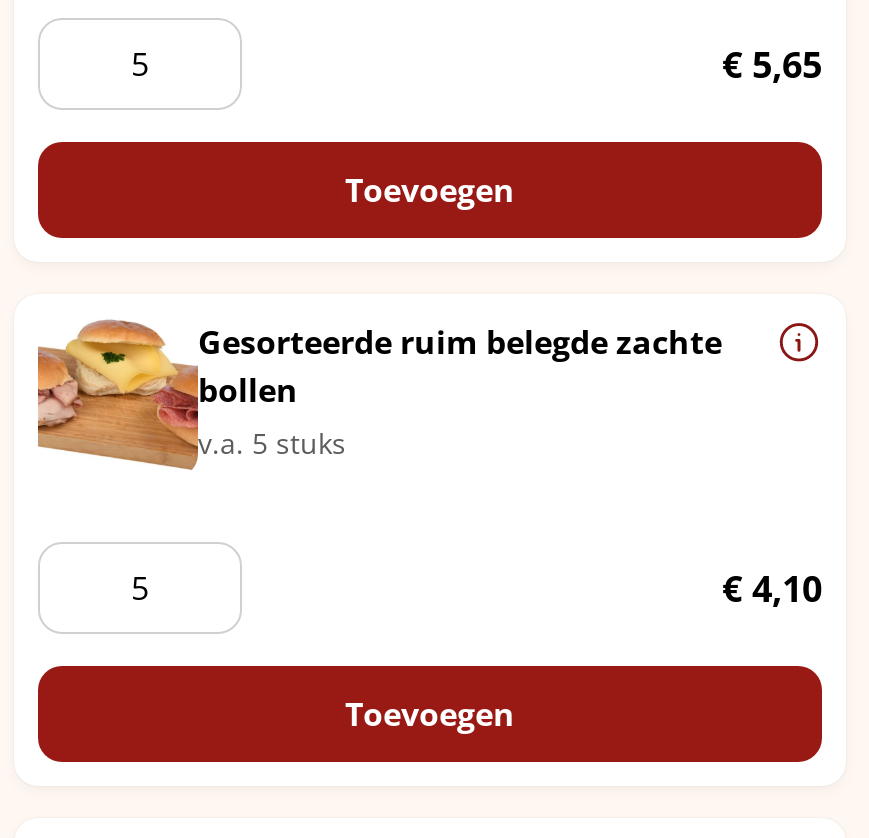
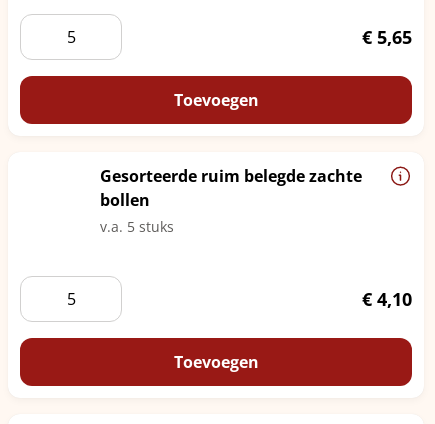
[36,318,200,472] [image] -> none

